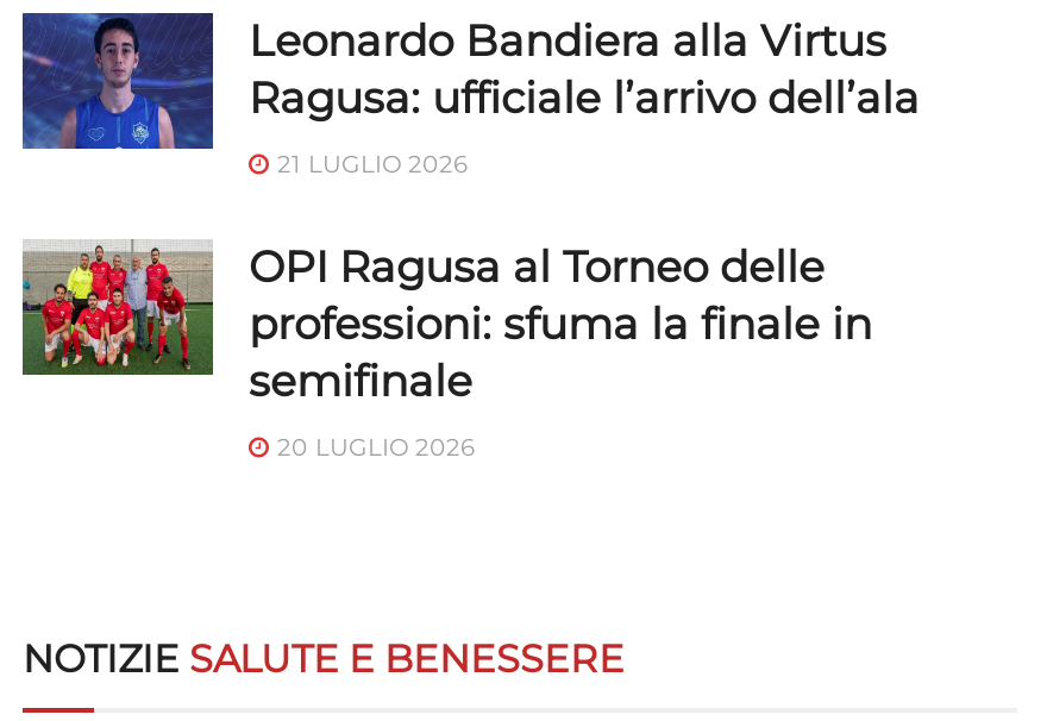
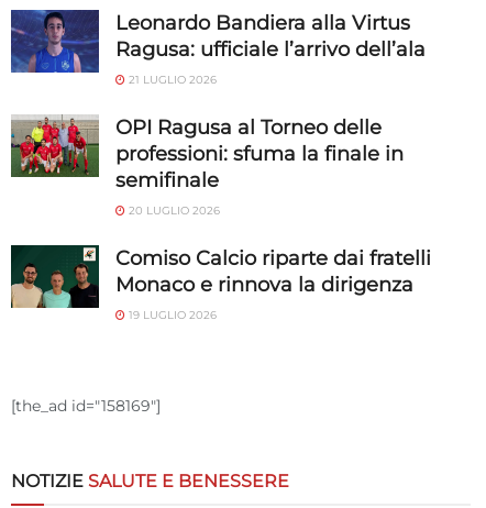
none -> [10,244,431,322] [image] | Comiso Calcio riparte dai fratelli | Monaco e rinnova la dirigenza | 19 LUGLIO 2026
none -> [11,395,161,415] [the_ad id="158169"]

